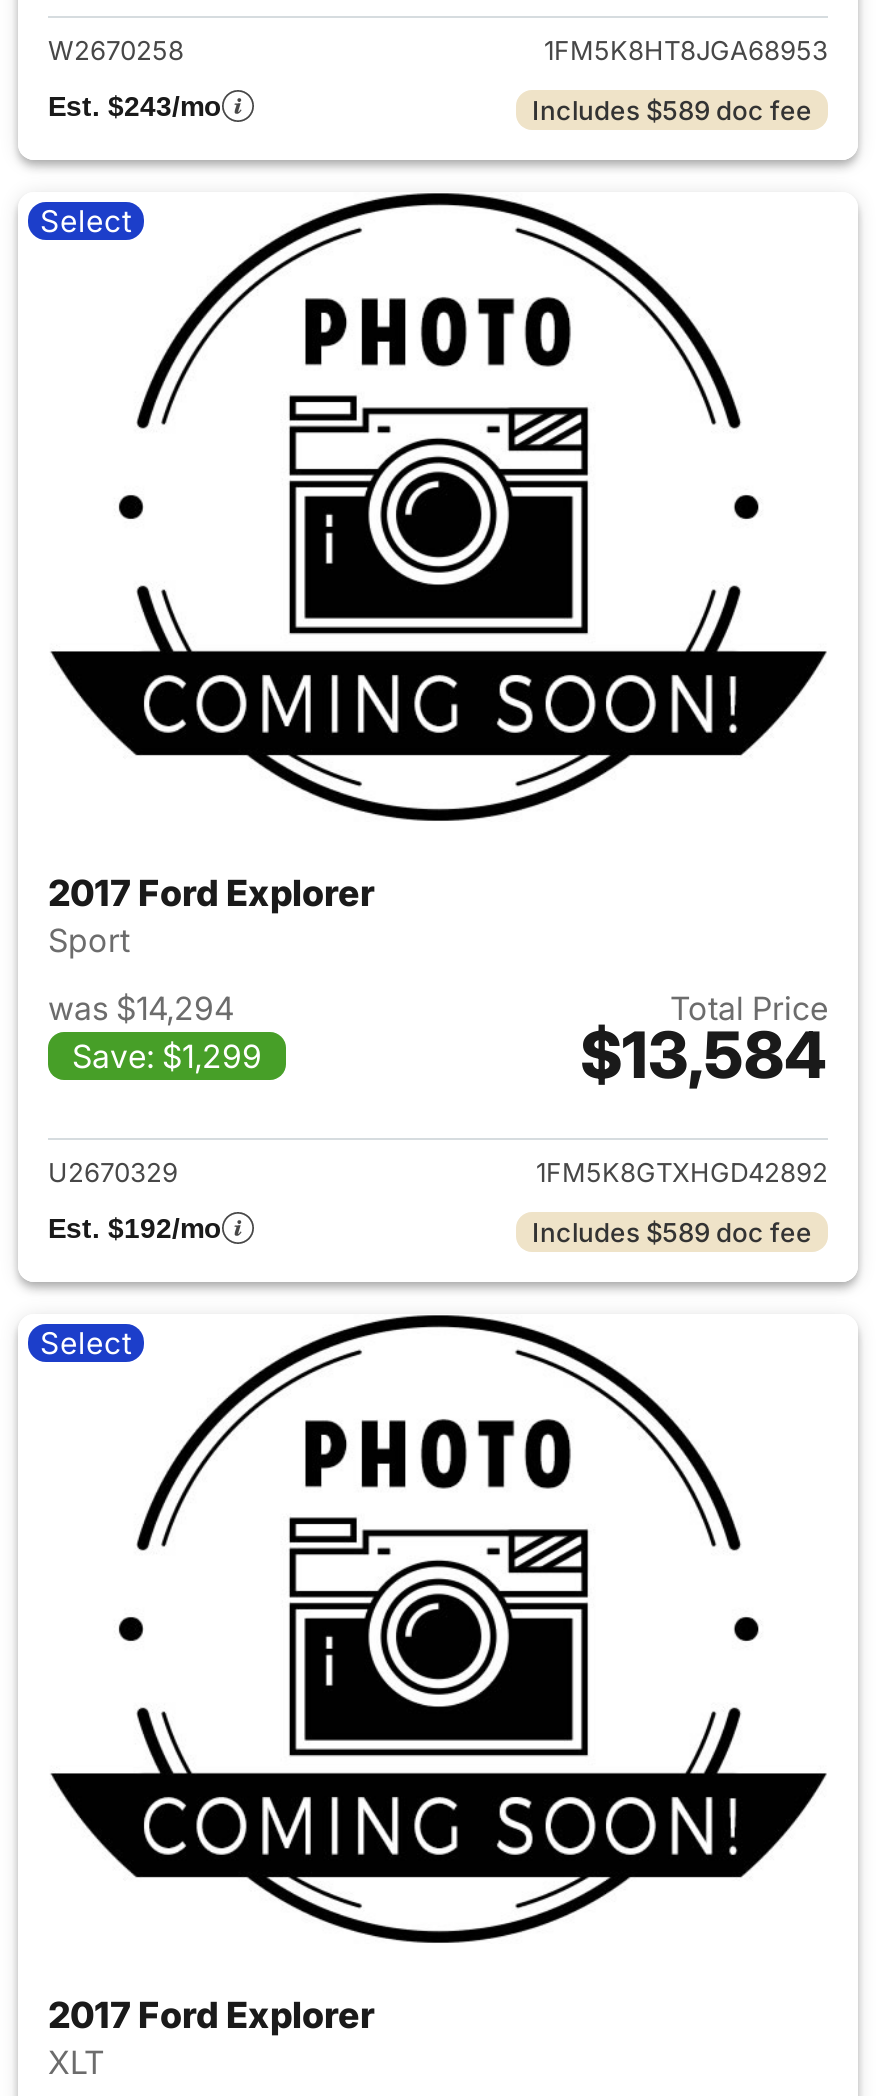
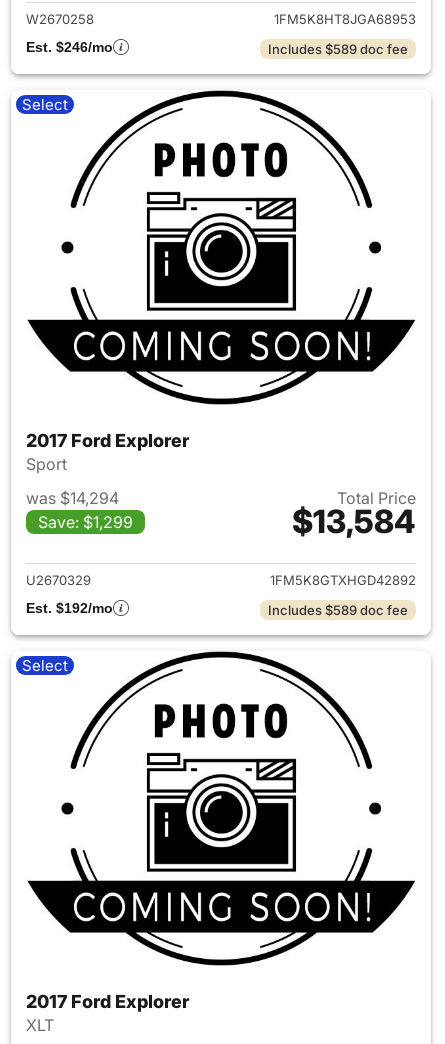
[48,90,222,122] Est. $243/mo -> [26,39,113,55] Est. $246/mo

